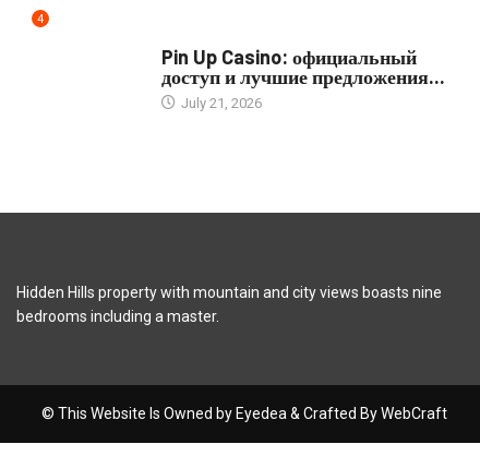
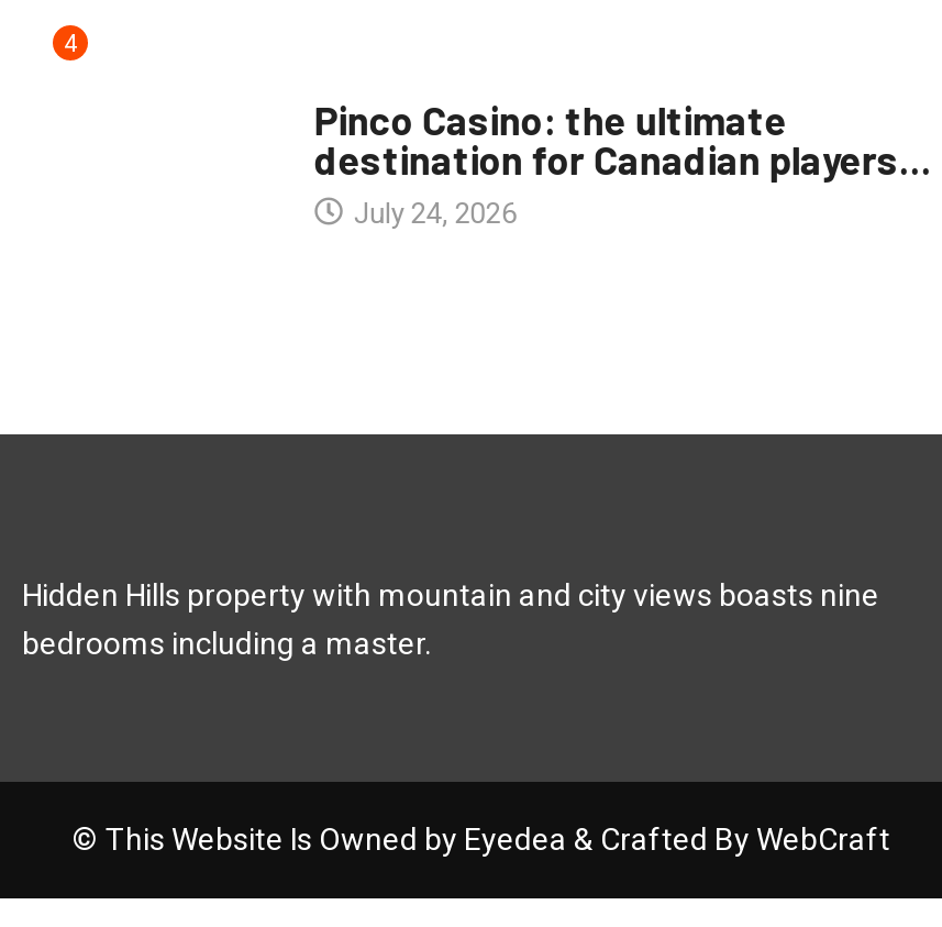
[161,45,445,111] Pin Up Casino: официальный | доступ и лучшие предложения... | July 21, 2026 -> [314,95,932,230] Pinco Casino: the ultimate | destination for Canadian players... | July 24, 2026

